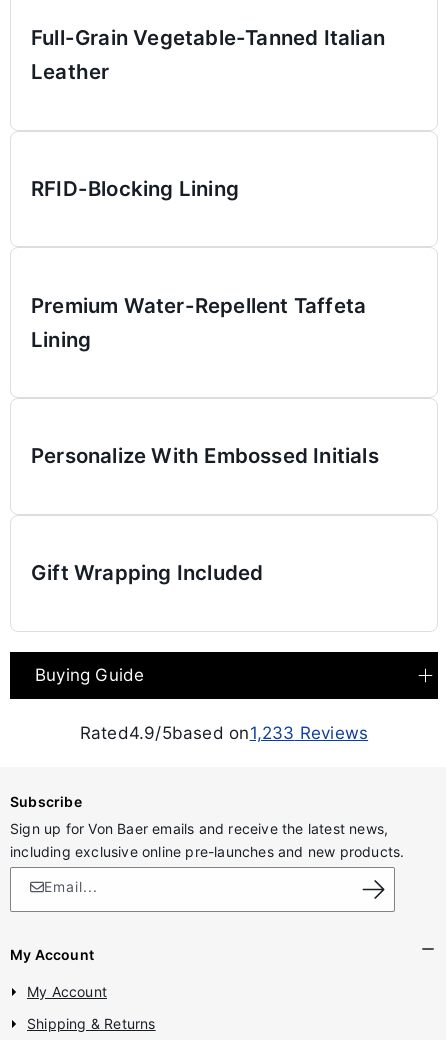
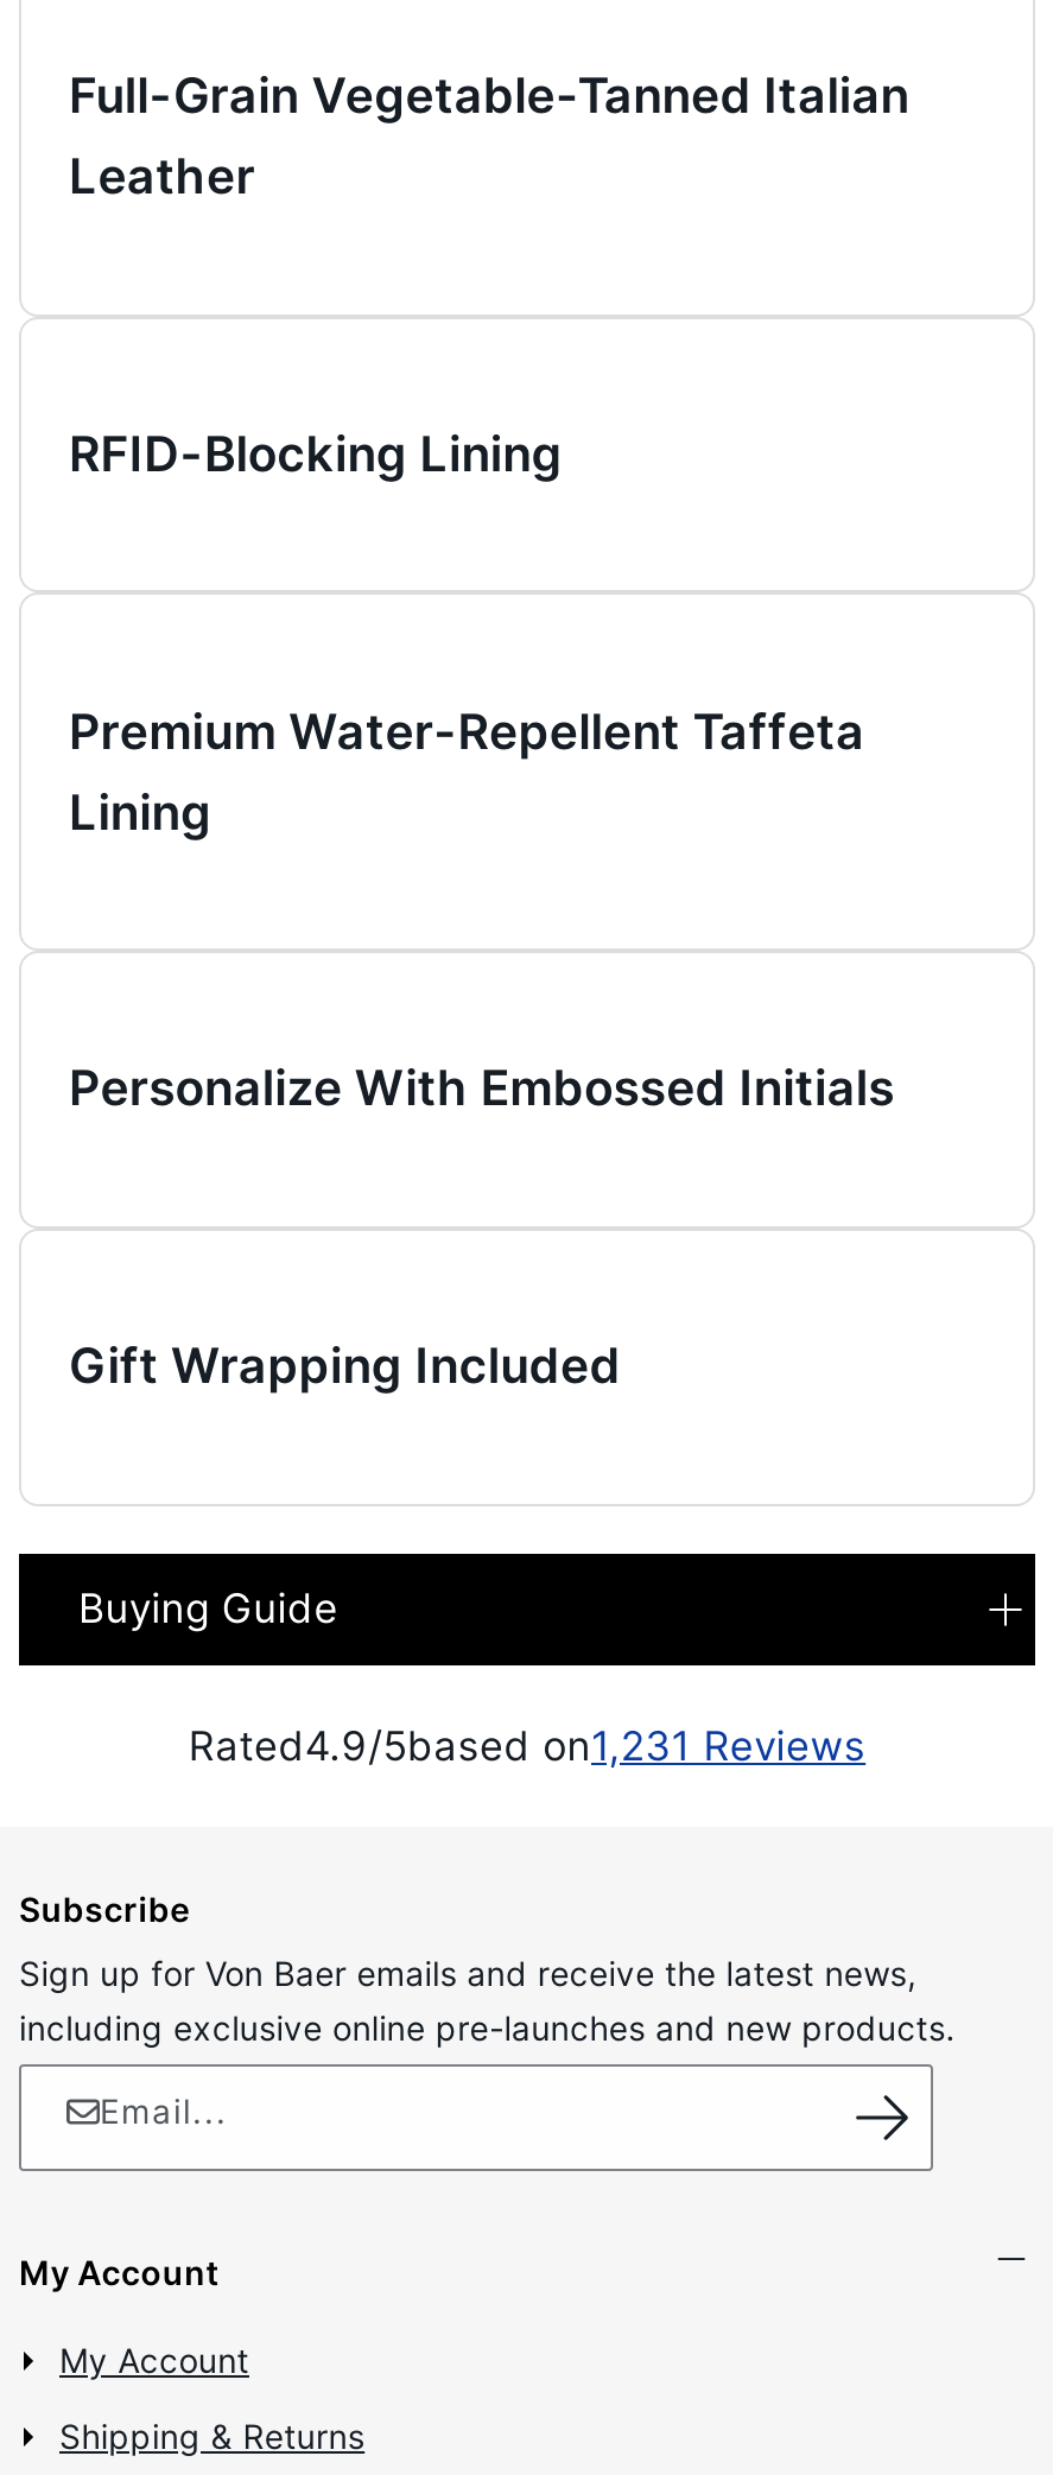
[80,723,368,743] Rated4.9/5based on1,233 Reviews -> [189,1722,866,1769] Rated4.9/5based on1,231 Reviews

